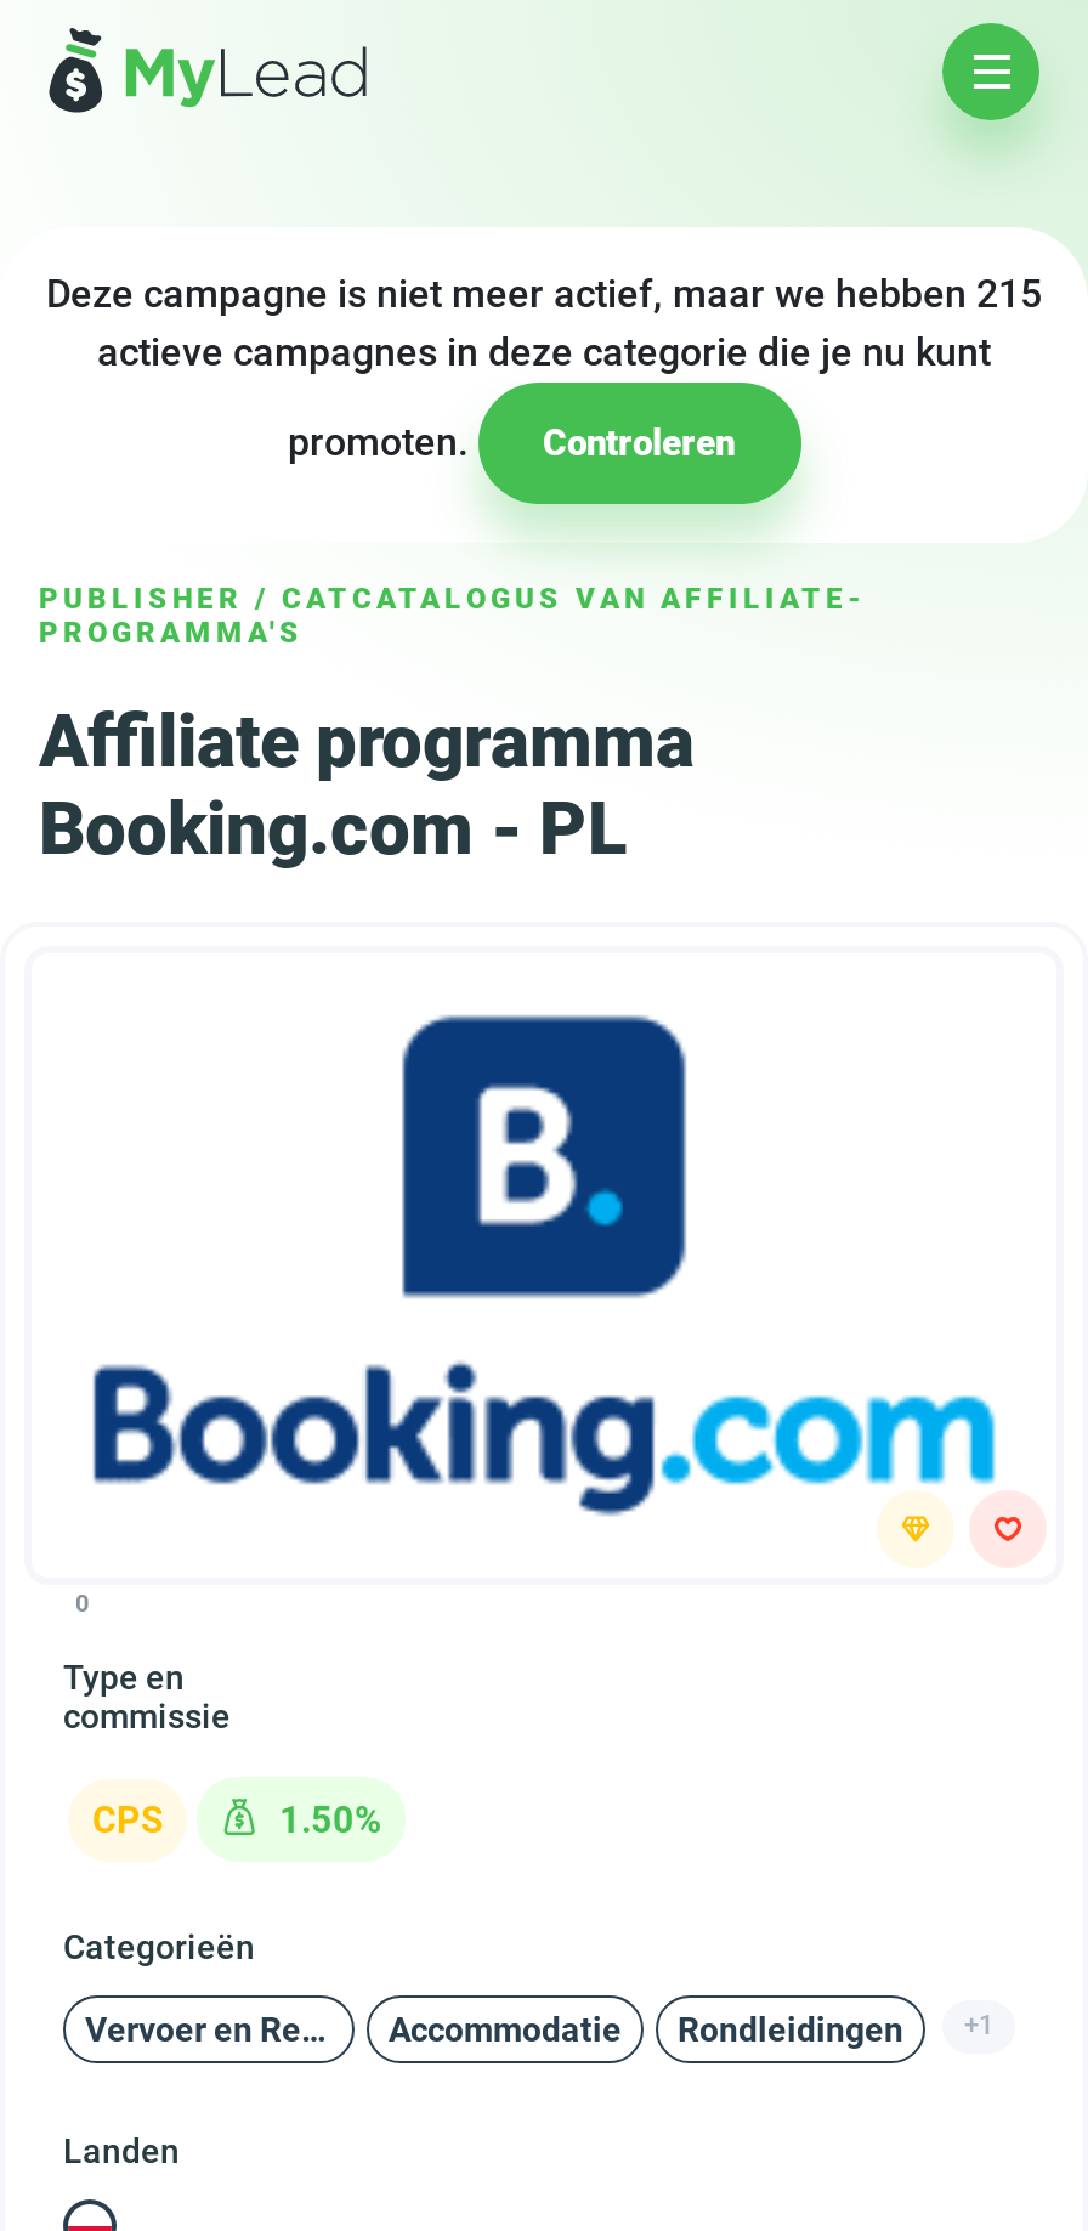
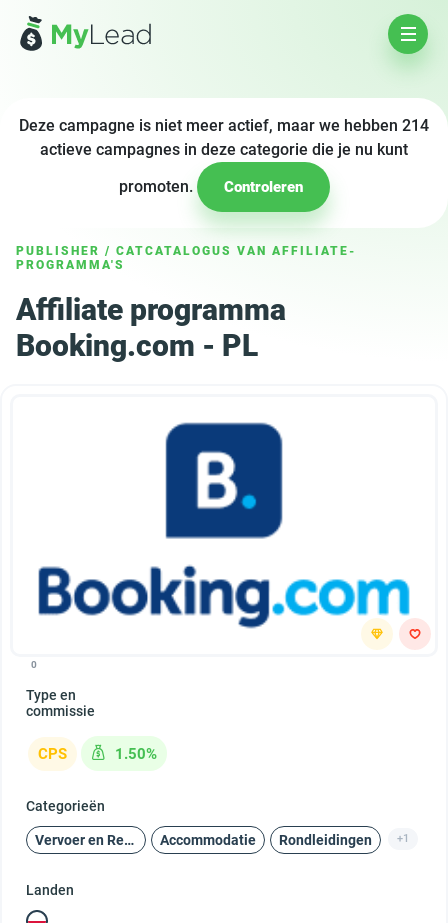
[46,271,1042,317] Deze campagne is niet meer actief, maar we hebben 215 -> [19,116,429,135] Deze campagne is niet meer actief, maar we hebben 214

